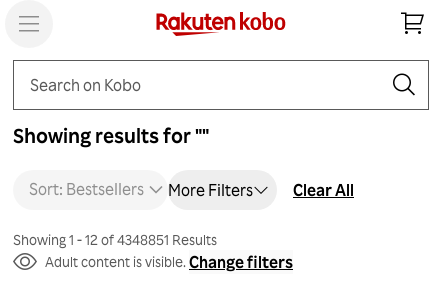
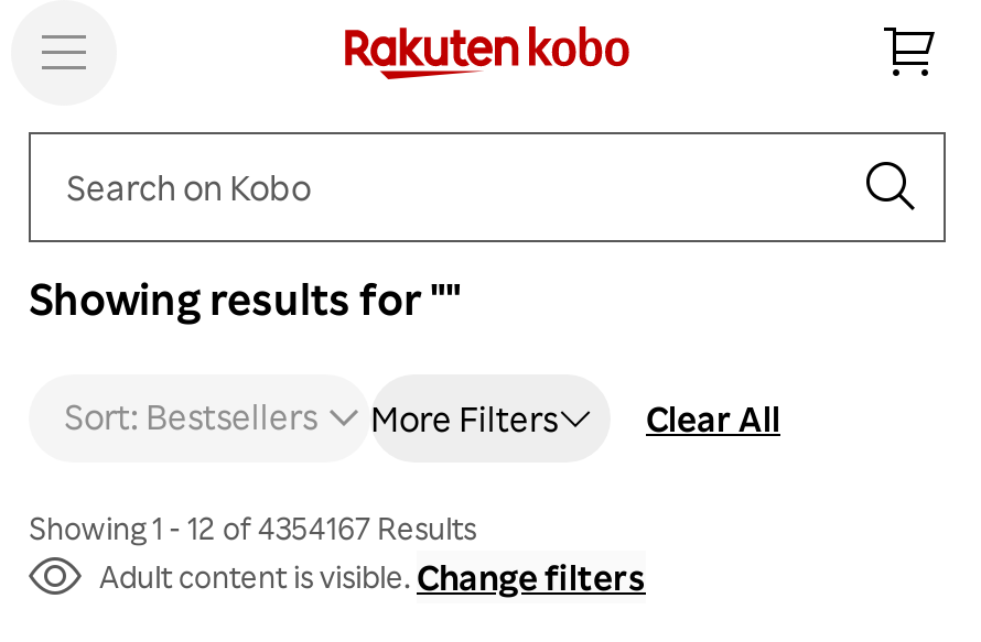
[13,231,217,248] Showing 1 - 12 of 4348851 Results -> [29,509,476,546] Showing 1 - 12 of 4354167 Results

